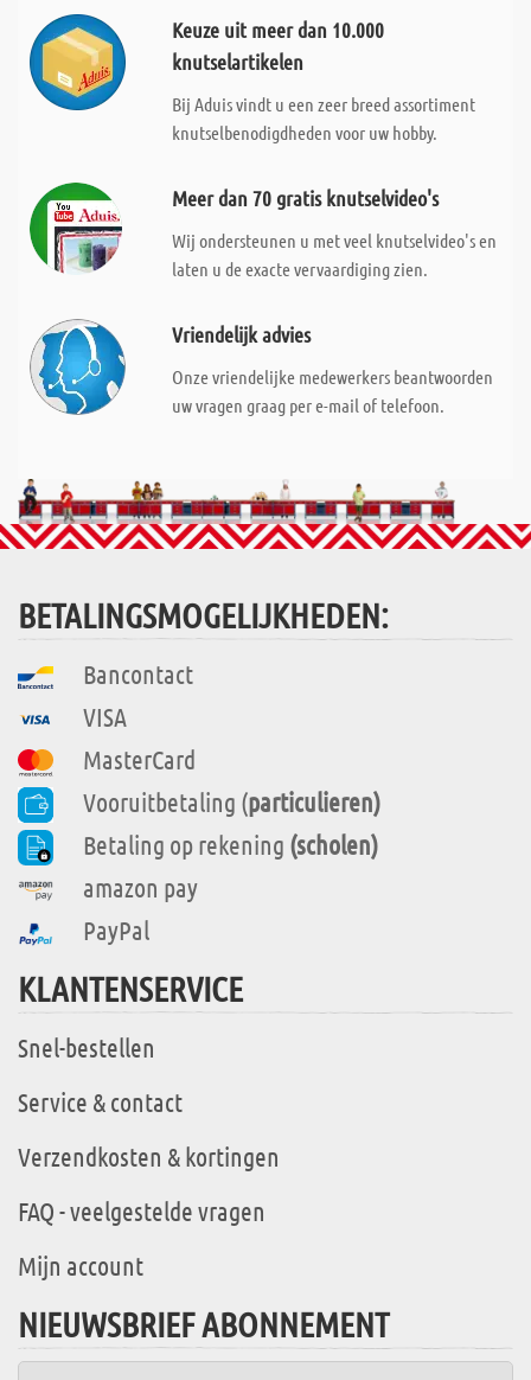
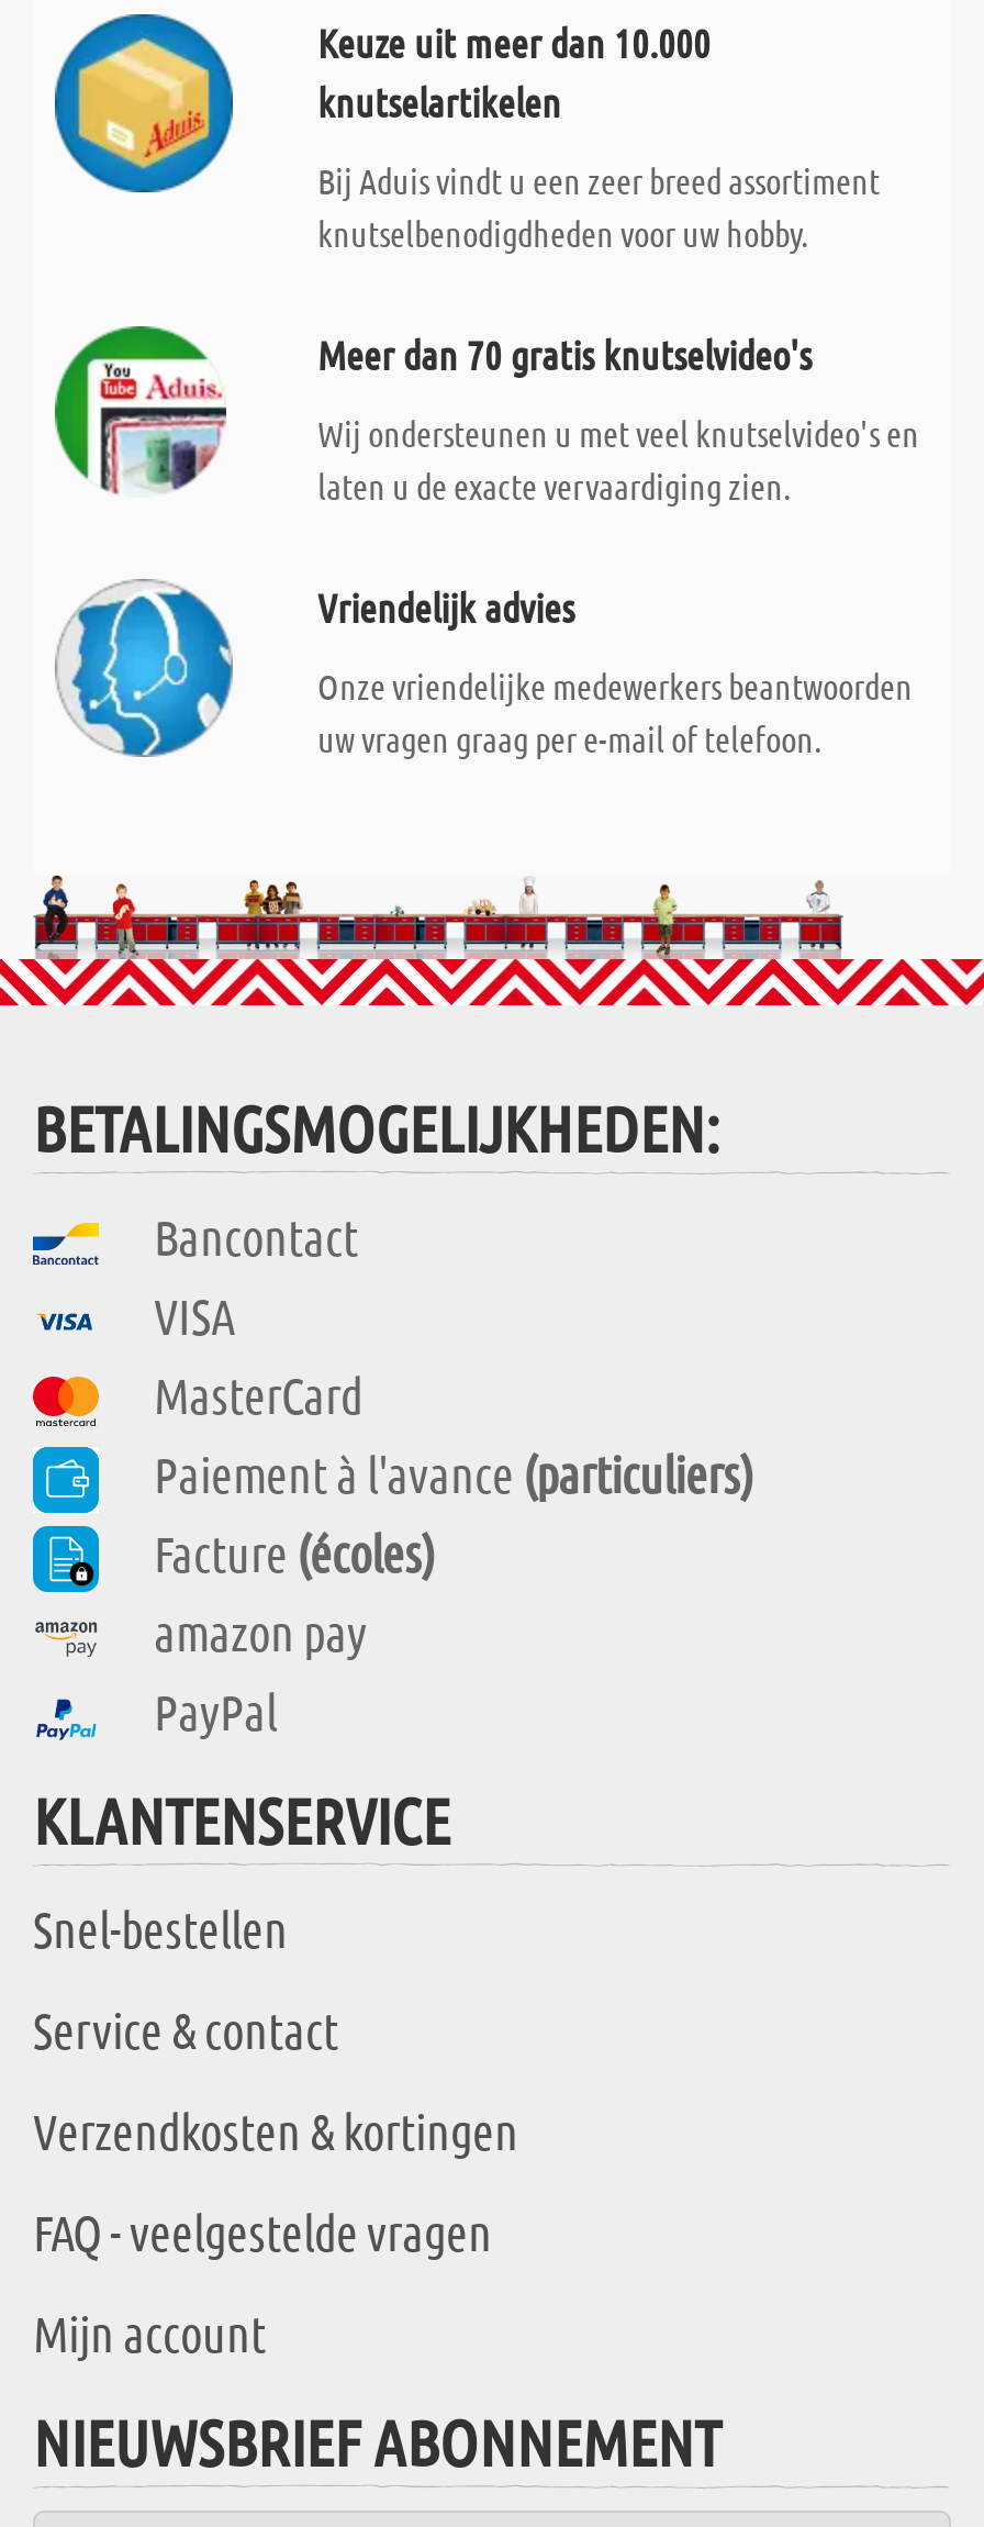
[83,786,380,860] Vooruitbetaling (particulieren) | Betaling op rekening (scholen) -> [154,1445,753,1581] Paiement à l'avance (particuliers) | Facture (écoles)

